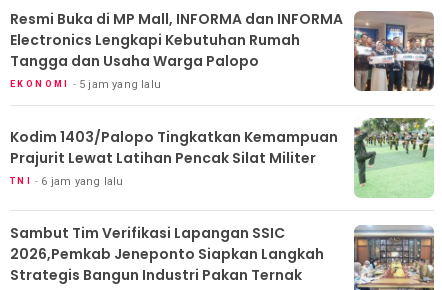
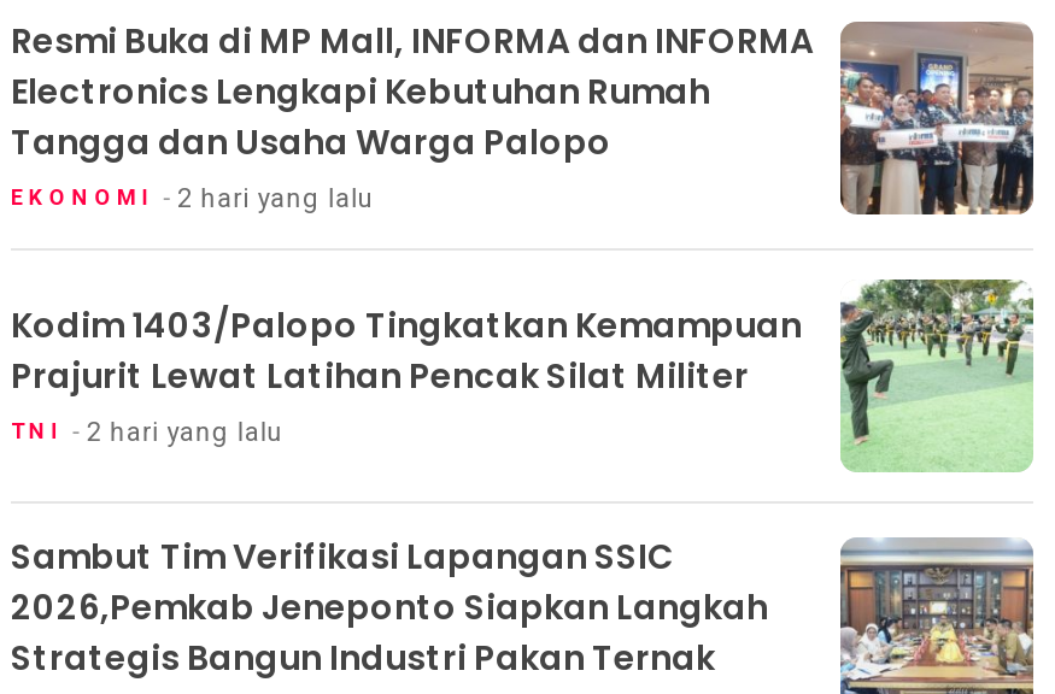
[79,78,161,91] 5 jam yang lalu -> [177,184,375,215] 2 hari yang lalu
[41,175,123,188] 6 jam yang lalu -> [87,416,285,447] 2 hari yang lalu

